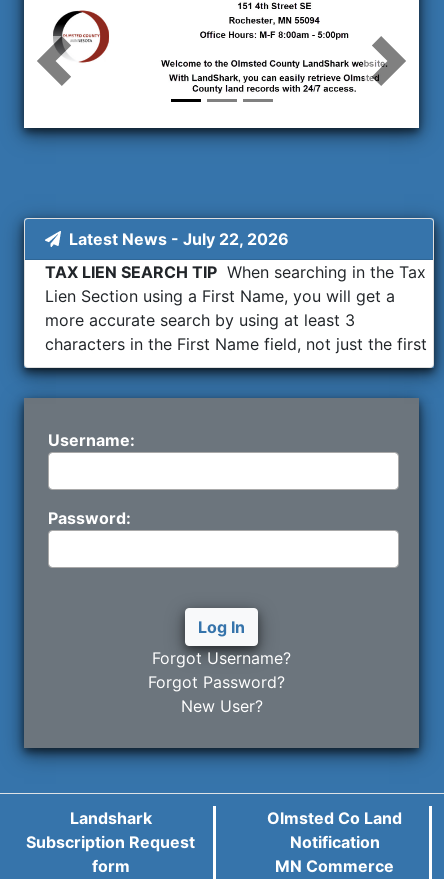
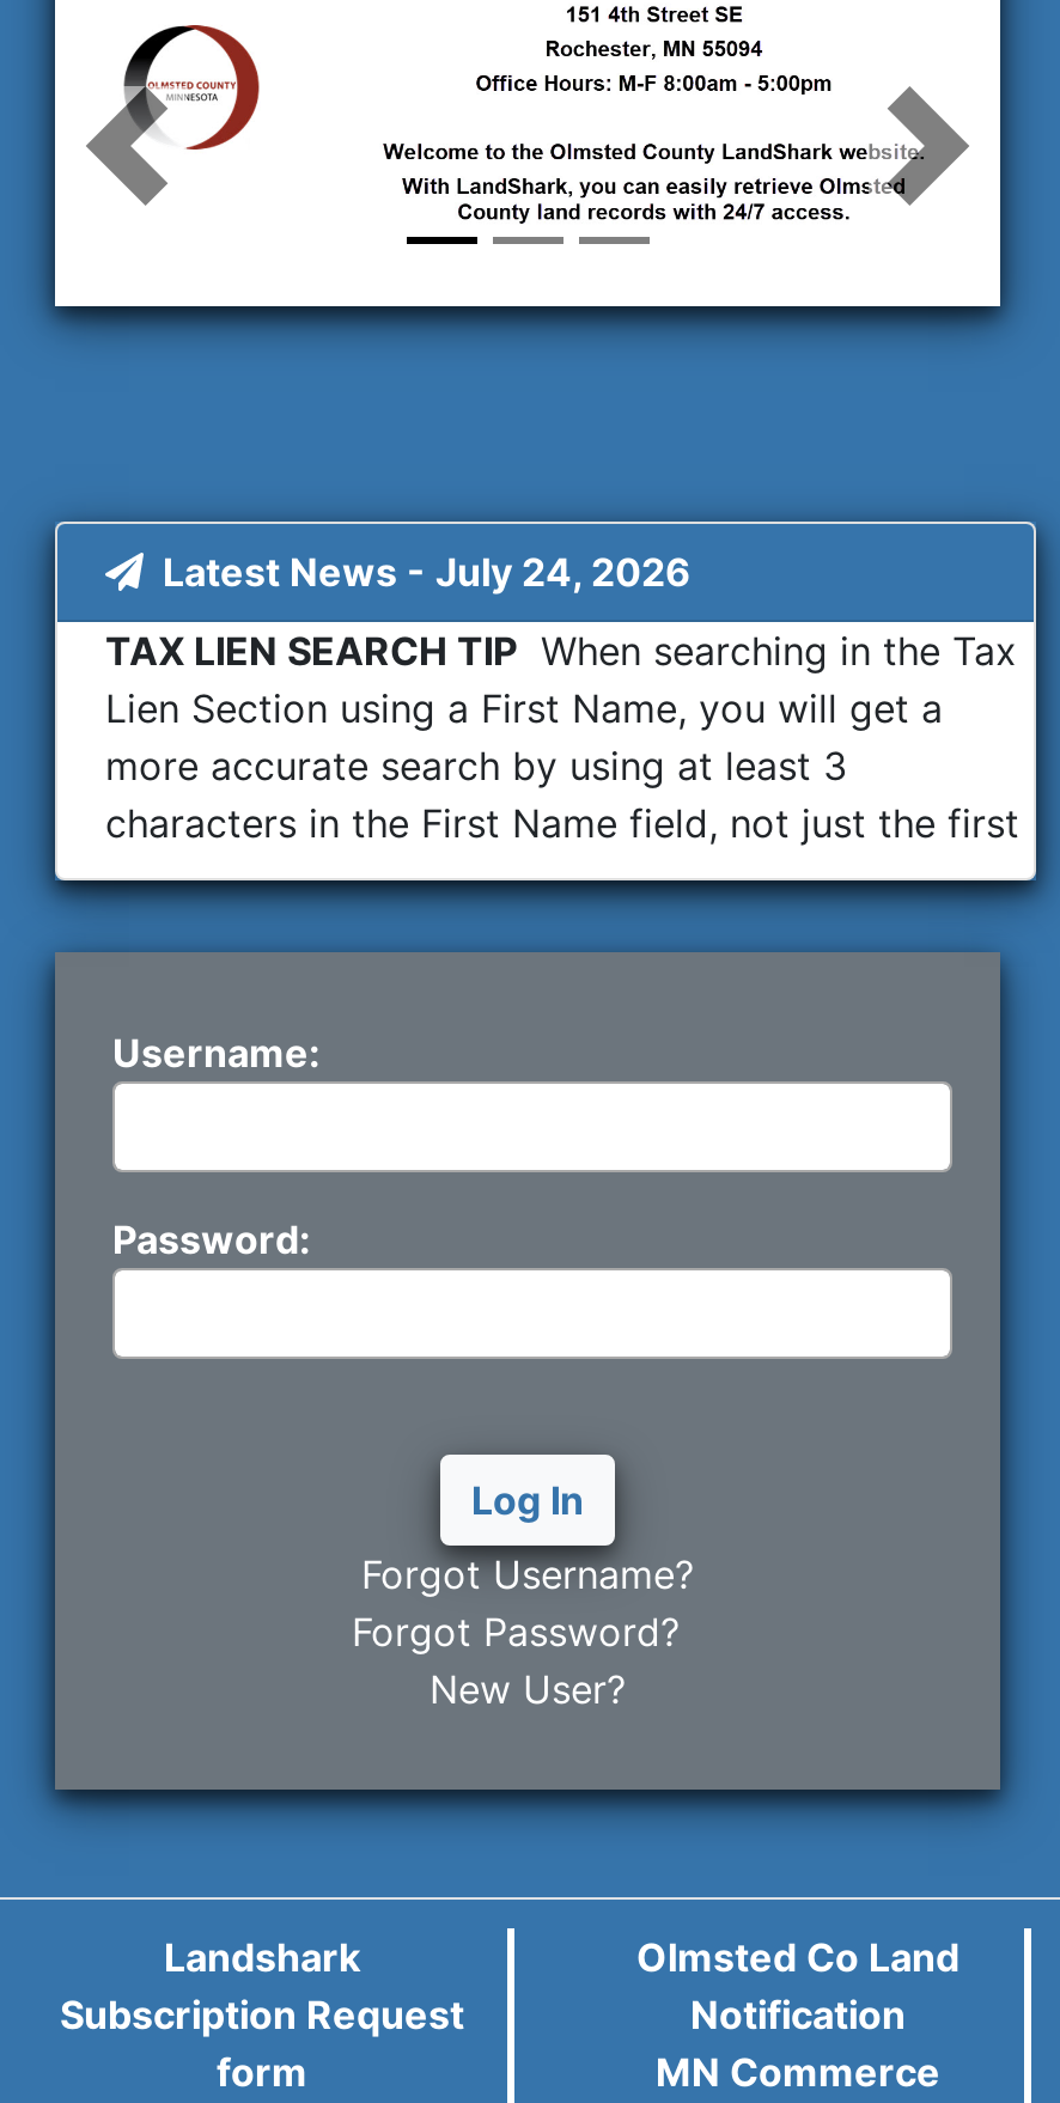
[69,229,289,249] Latest News - July 22, 2026 -> [163,547,692,595] Latest News - July 24, 2026

